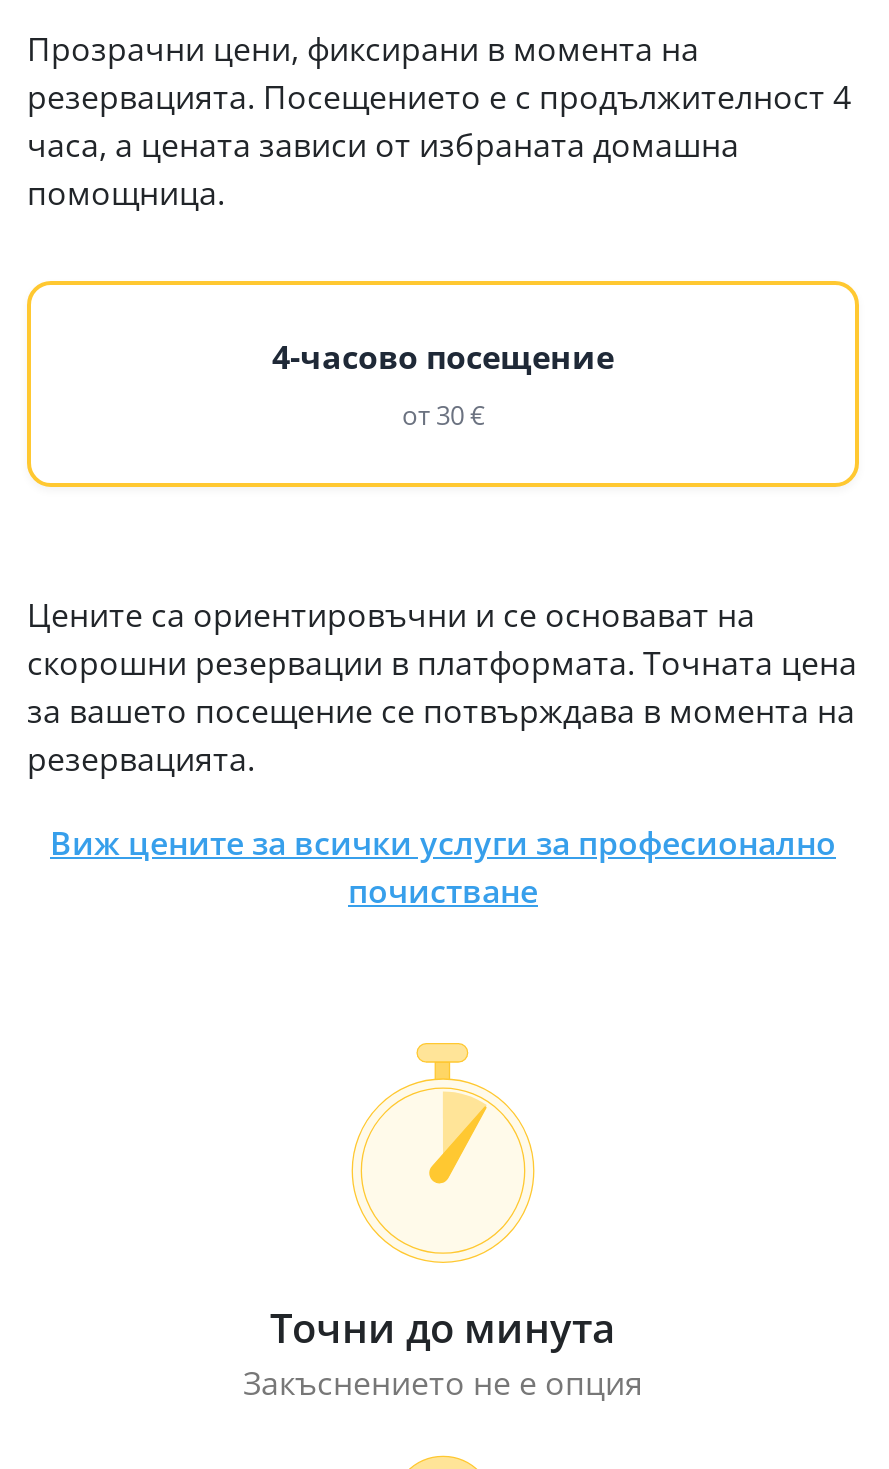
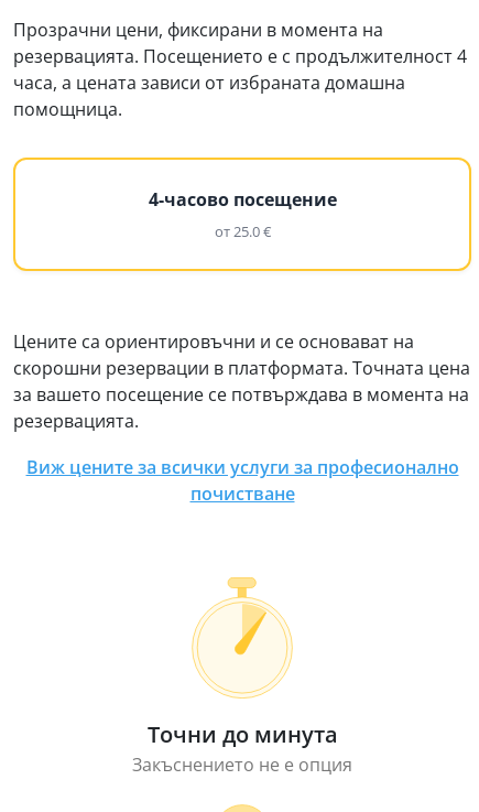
[402,397,484,433] от 30 € -> [214,221,270,241] от 25.0 €

